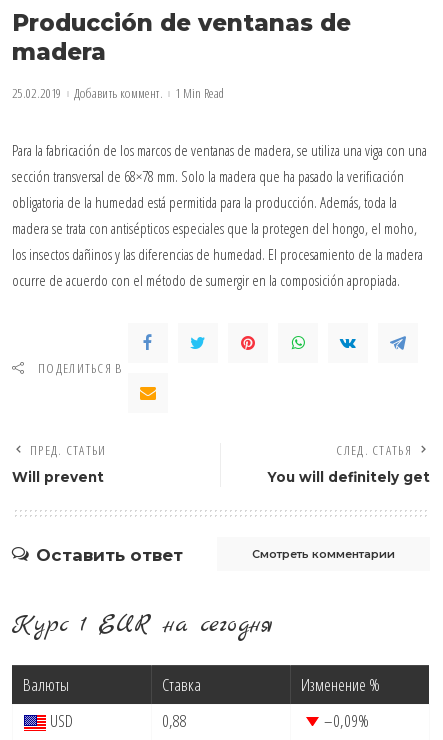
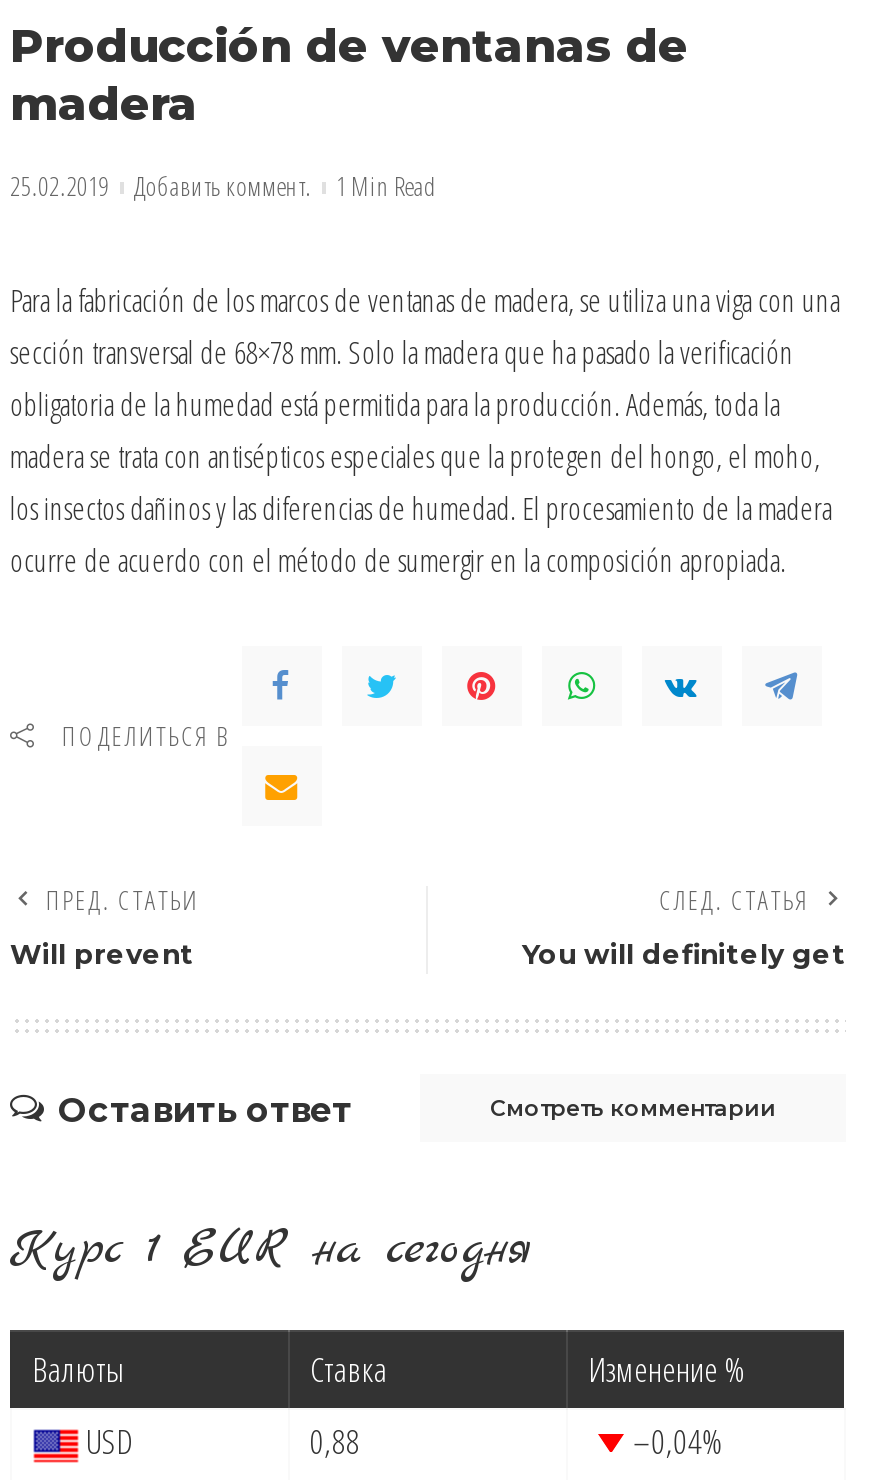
[324,709,369,732] –0,09% -> [634,1419,724,1465] –0,04%

